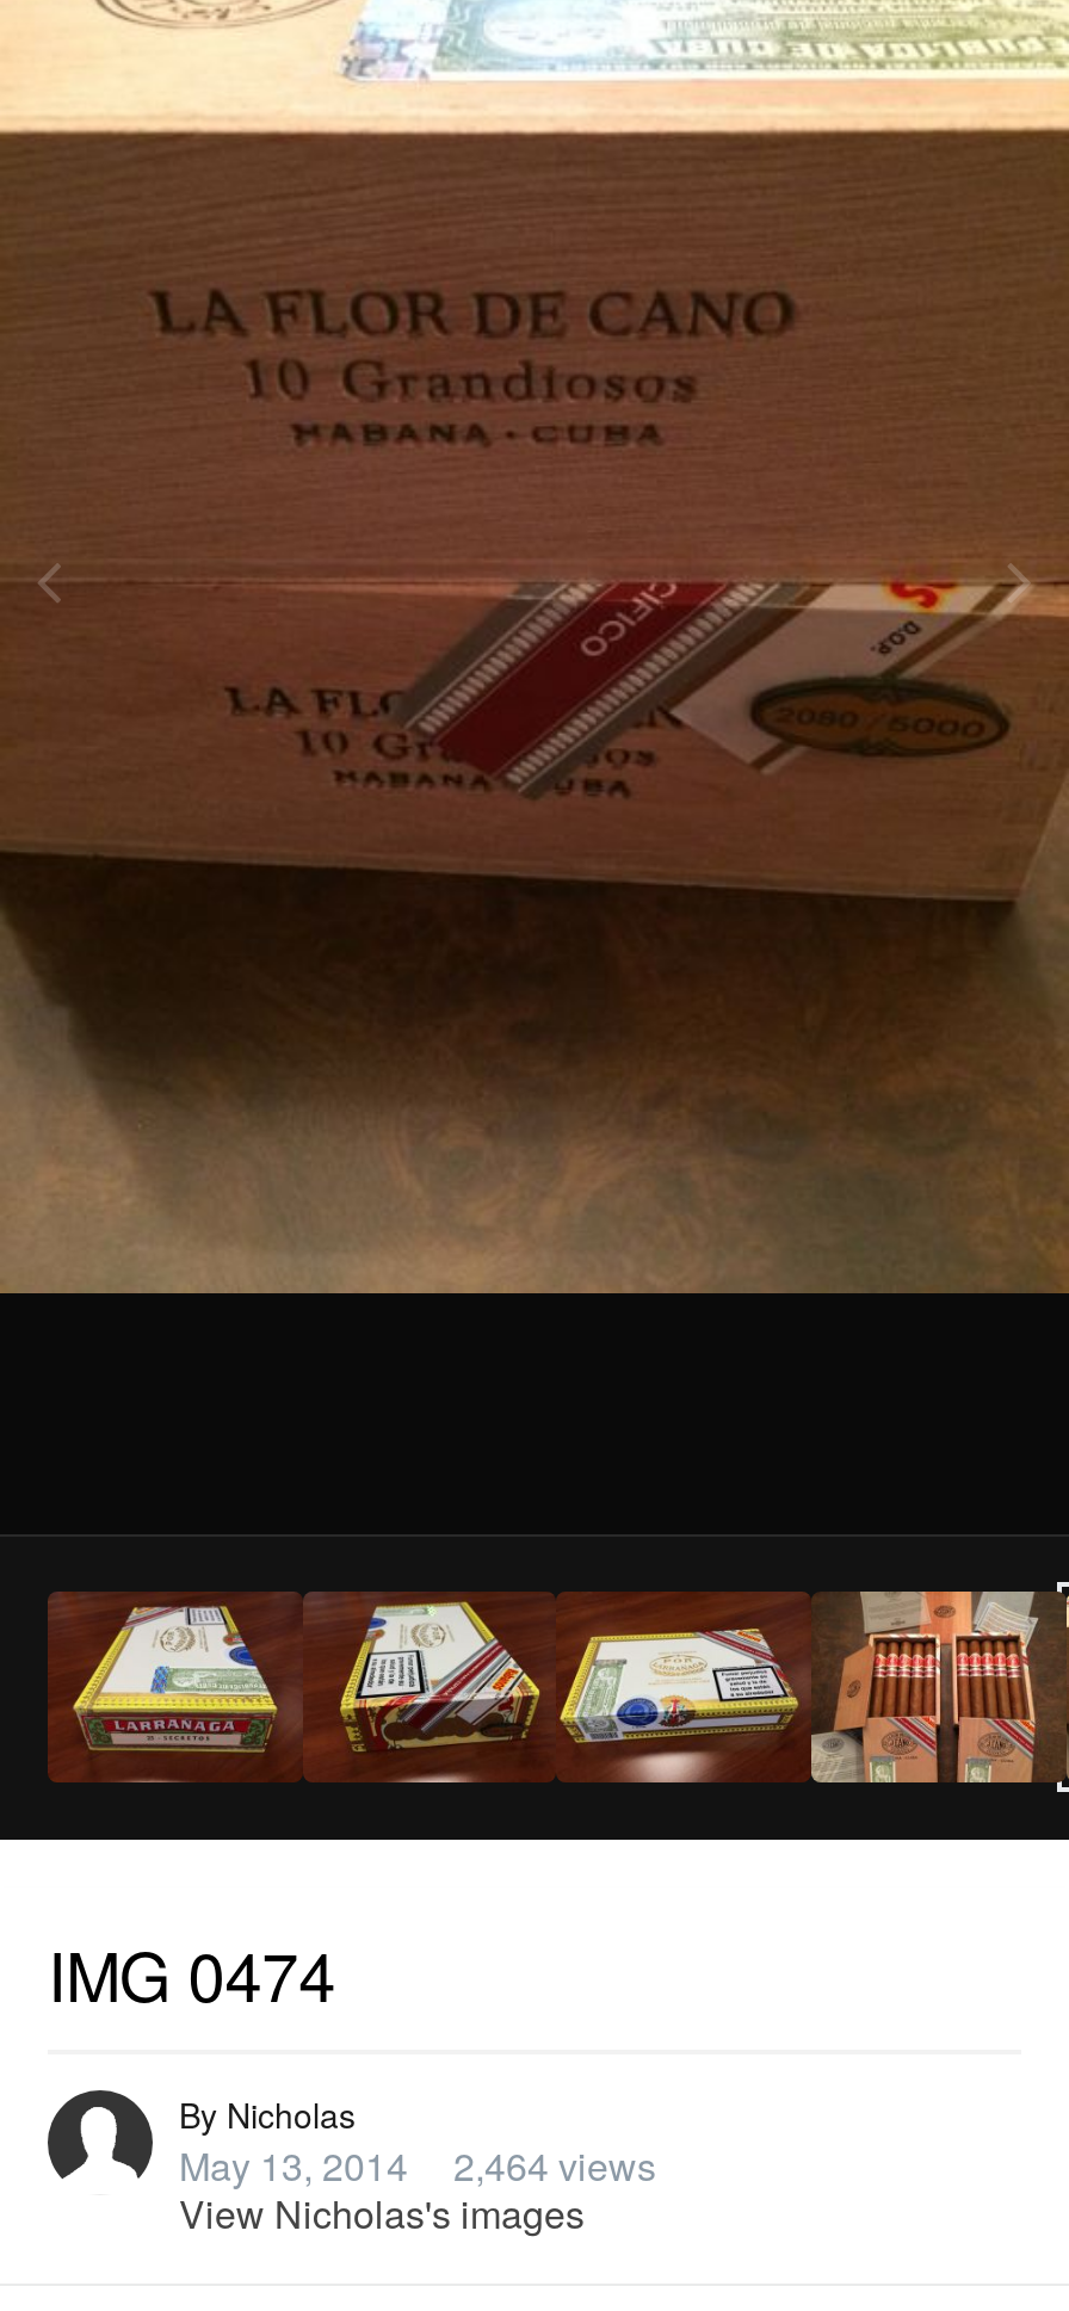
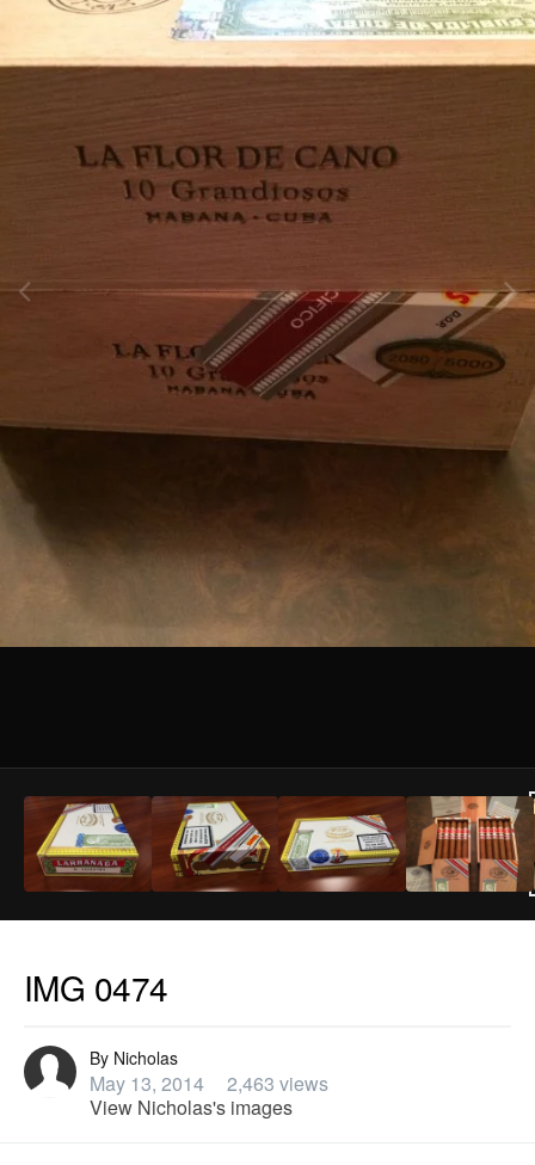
[179,2138,656,2193] May 13, 2014 2,464 views -> [90,1070,328,1097] May 13, 2014 2,463 views

